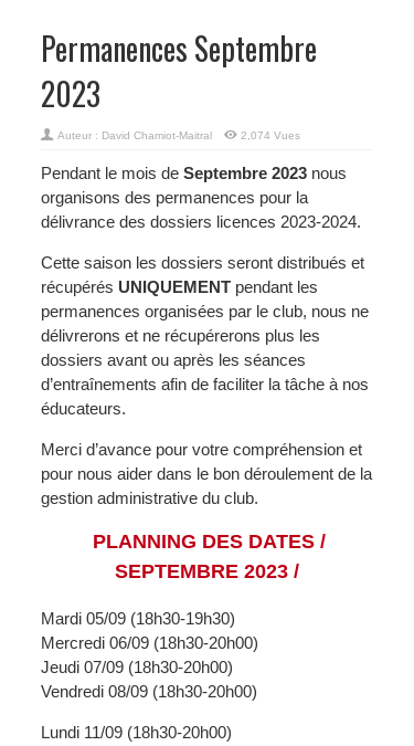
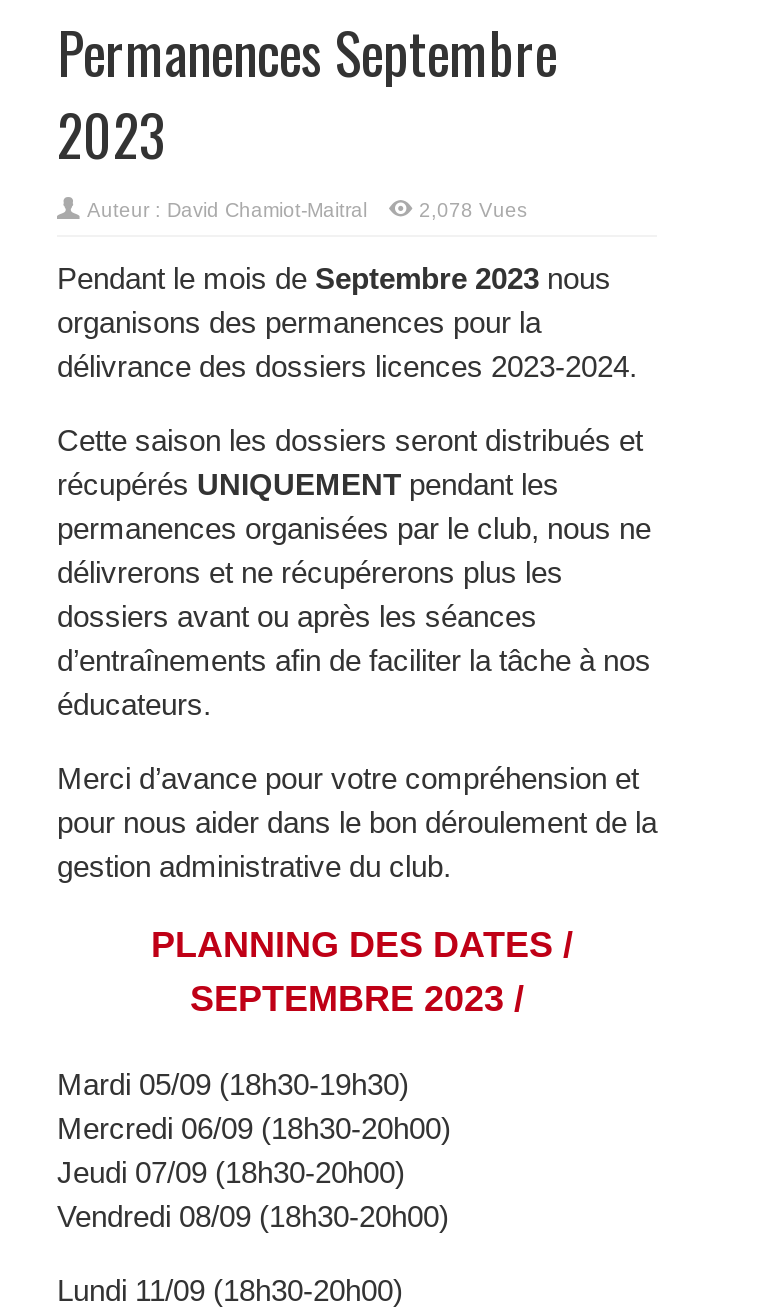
[241,129,300,141] 2,074 Vues -> [419,199,527,221] 2,078 Vues

